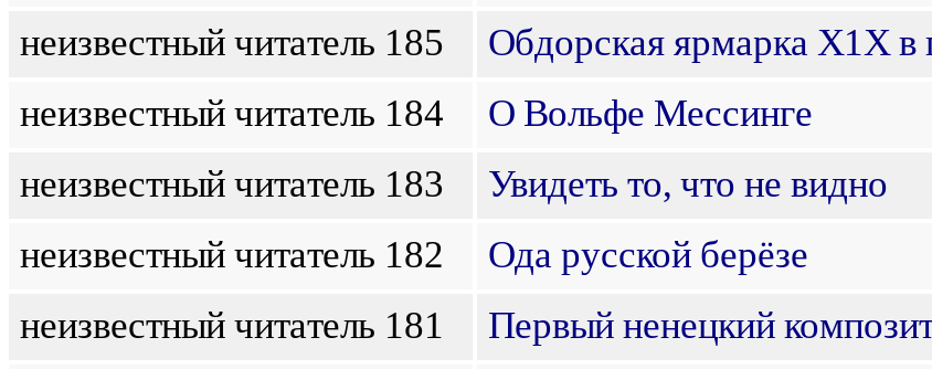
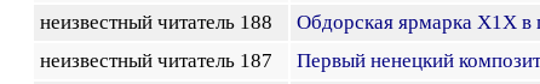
[20,22,462,64] неизвестный читатель 185 -> [40,11,282,34] неизвестный читатель 188
[20,93,888,347] неизвестный читатель 184 | О Вольфе Мессинге | неизвестный читатель 183 | Увидеть то, что не видно | неизвестный читатель 182 | Ода русской берёзе | неизвестный читатель 181 -> [40,49,282,72] неизвестный читатель 187

